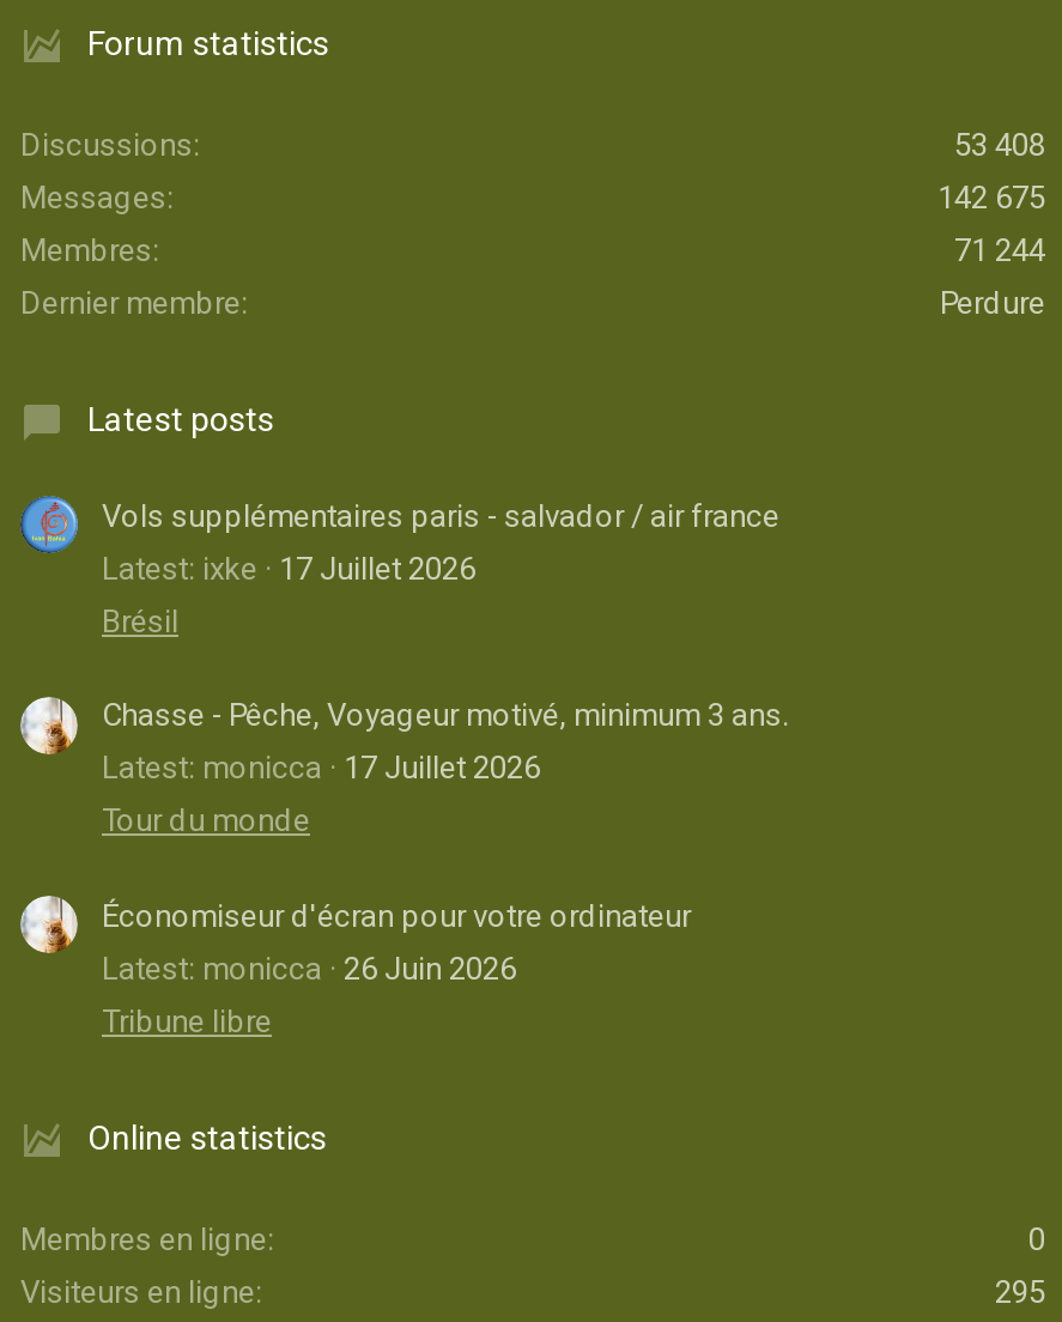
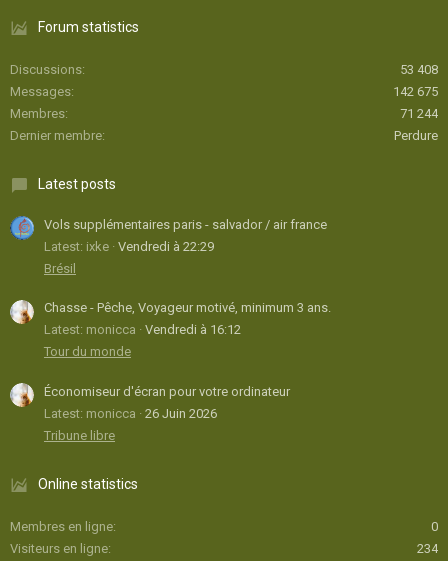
[102,550,475,586] Latest: ixke 17 Juillet 2026 -> [44,239,214,254] Latest: ixke Vendredi à 22:29
[102,750,540,786] Latest: monicca 17 Juillet 2026 -> [44,322,241,337] Latest: monicca Vendredi à 16:12
[995,1274,1045,1310] 295 -> [417,541,438,556] 234

